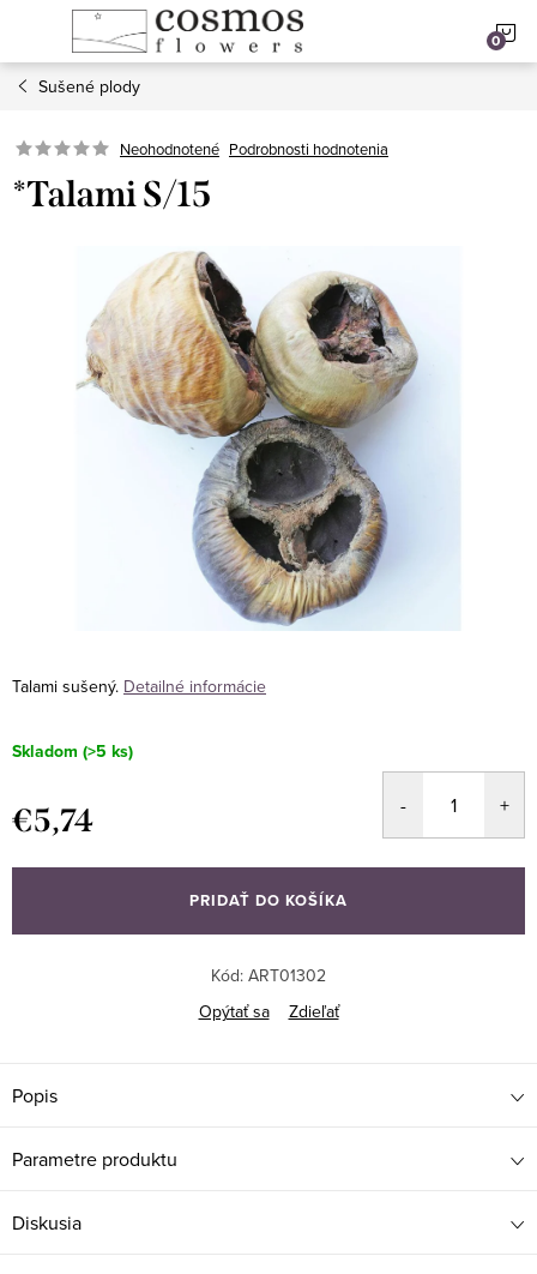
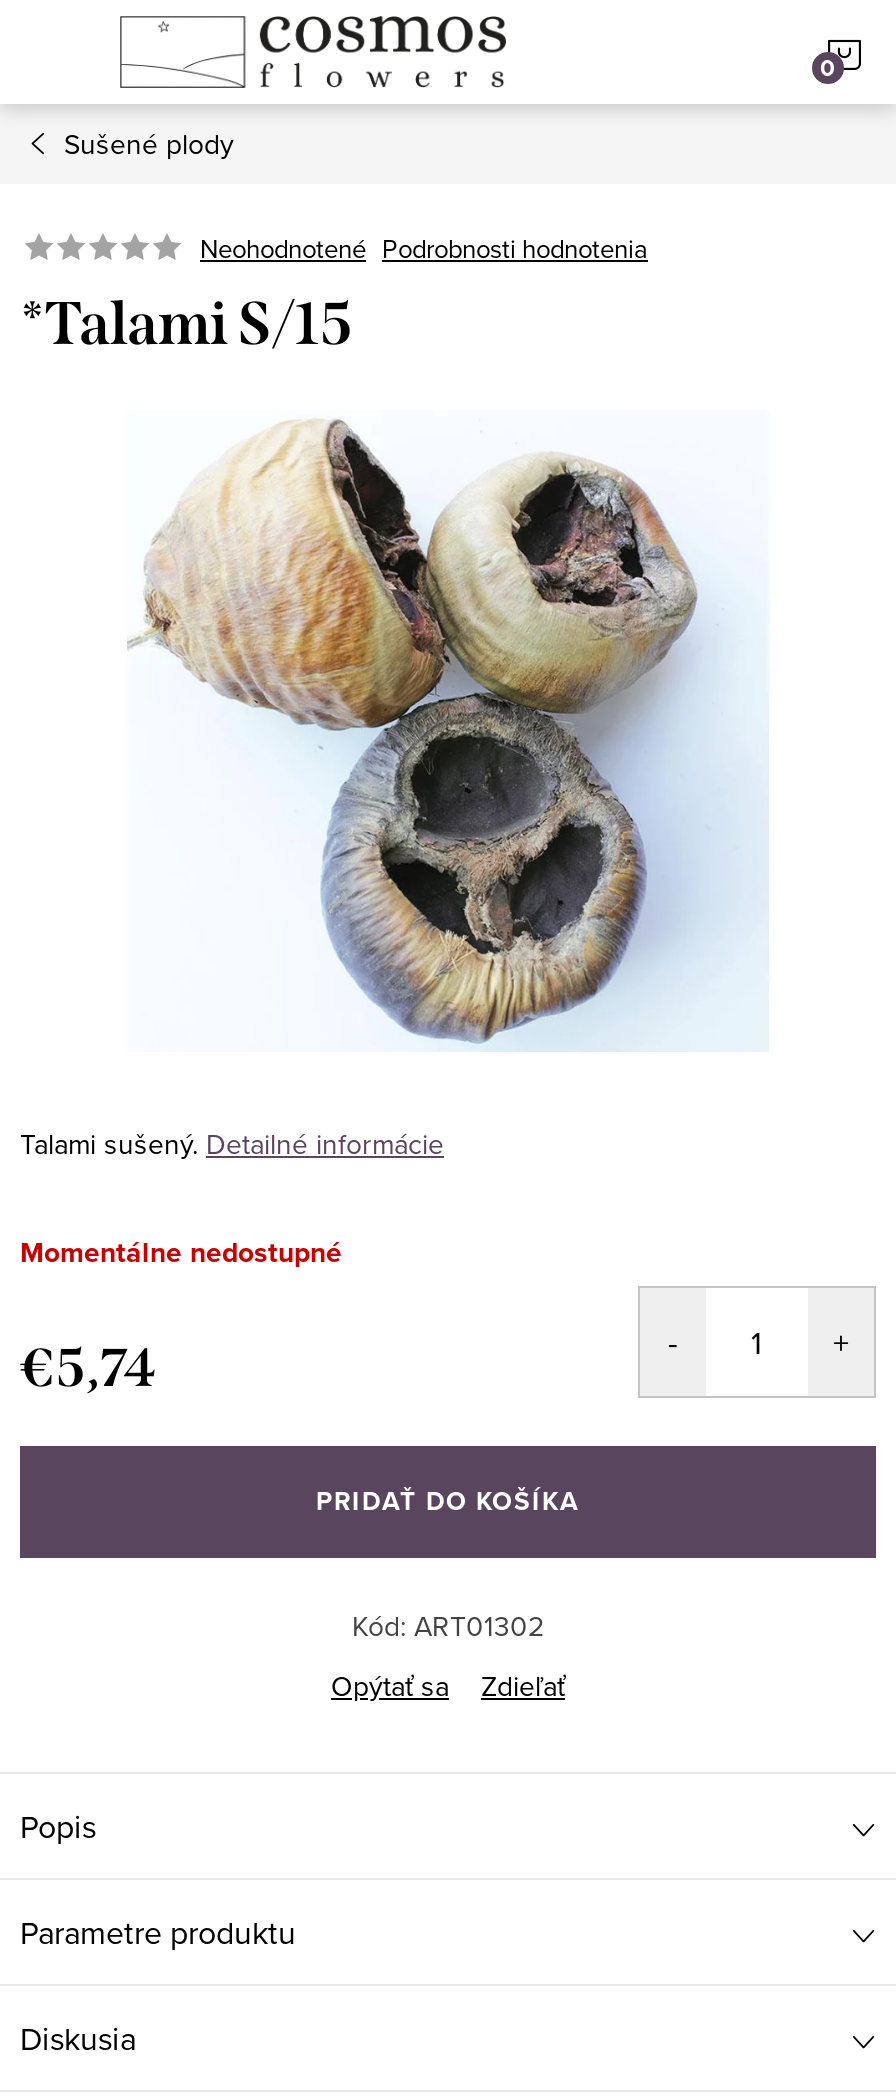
[12,739,133,763] Skladom (>5 ks) -> [20,1232,342,1274] Momentálne nedostupné

